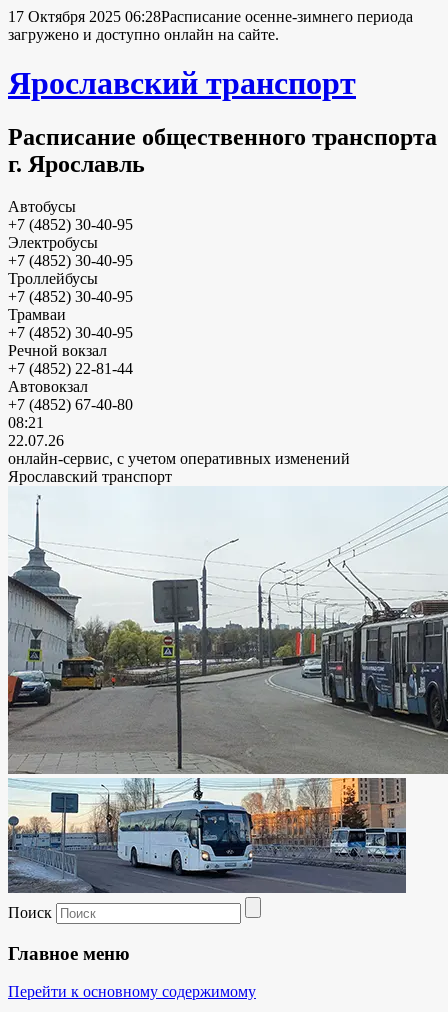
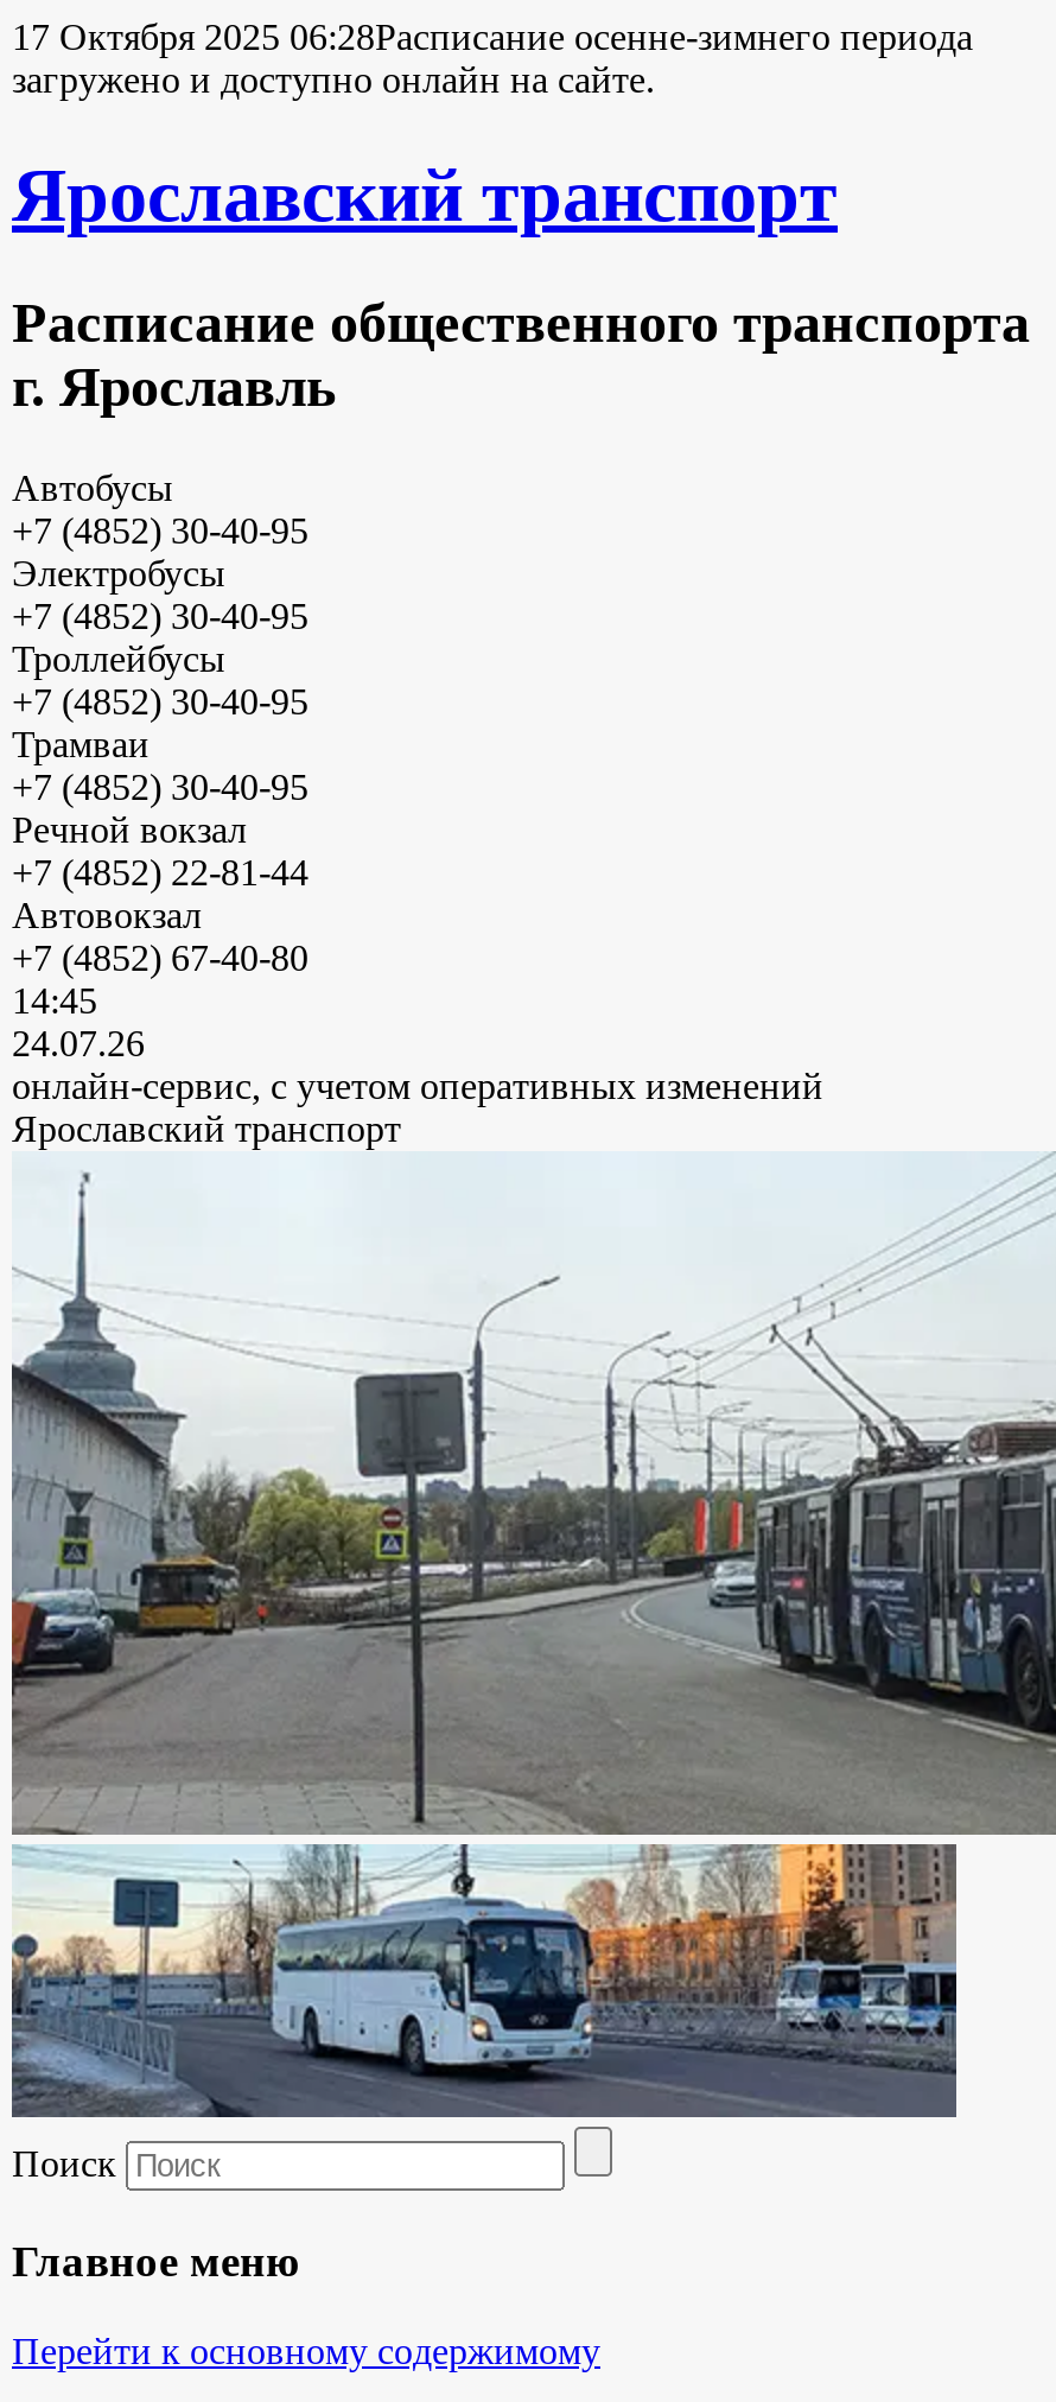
[8,414,44,431] 08:21 -> [12,980,97,1020] 14:45
[8,432,64,449] 22.07.26 -> [12,1023,145,1063] 24.07.26

